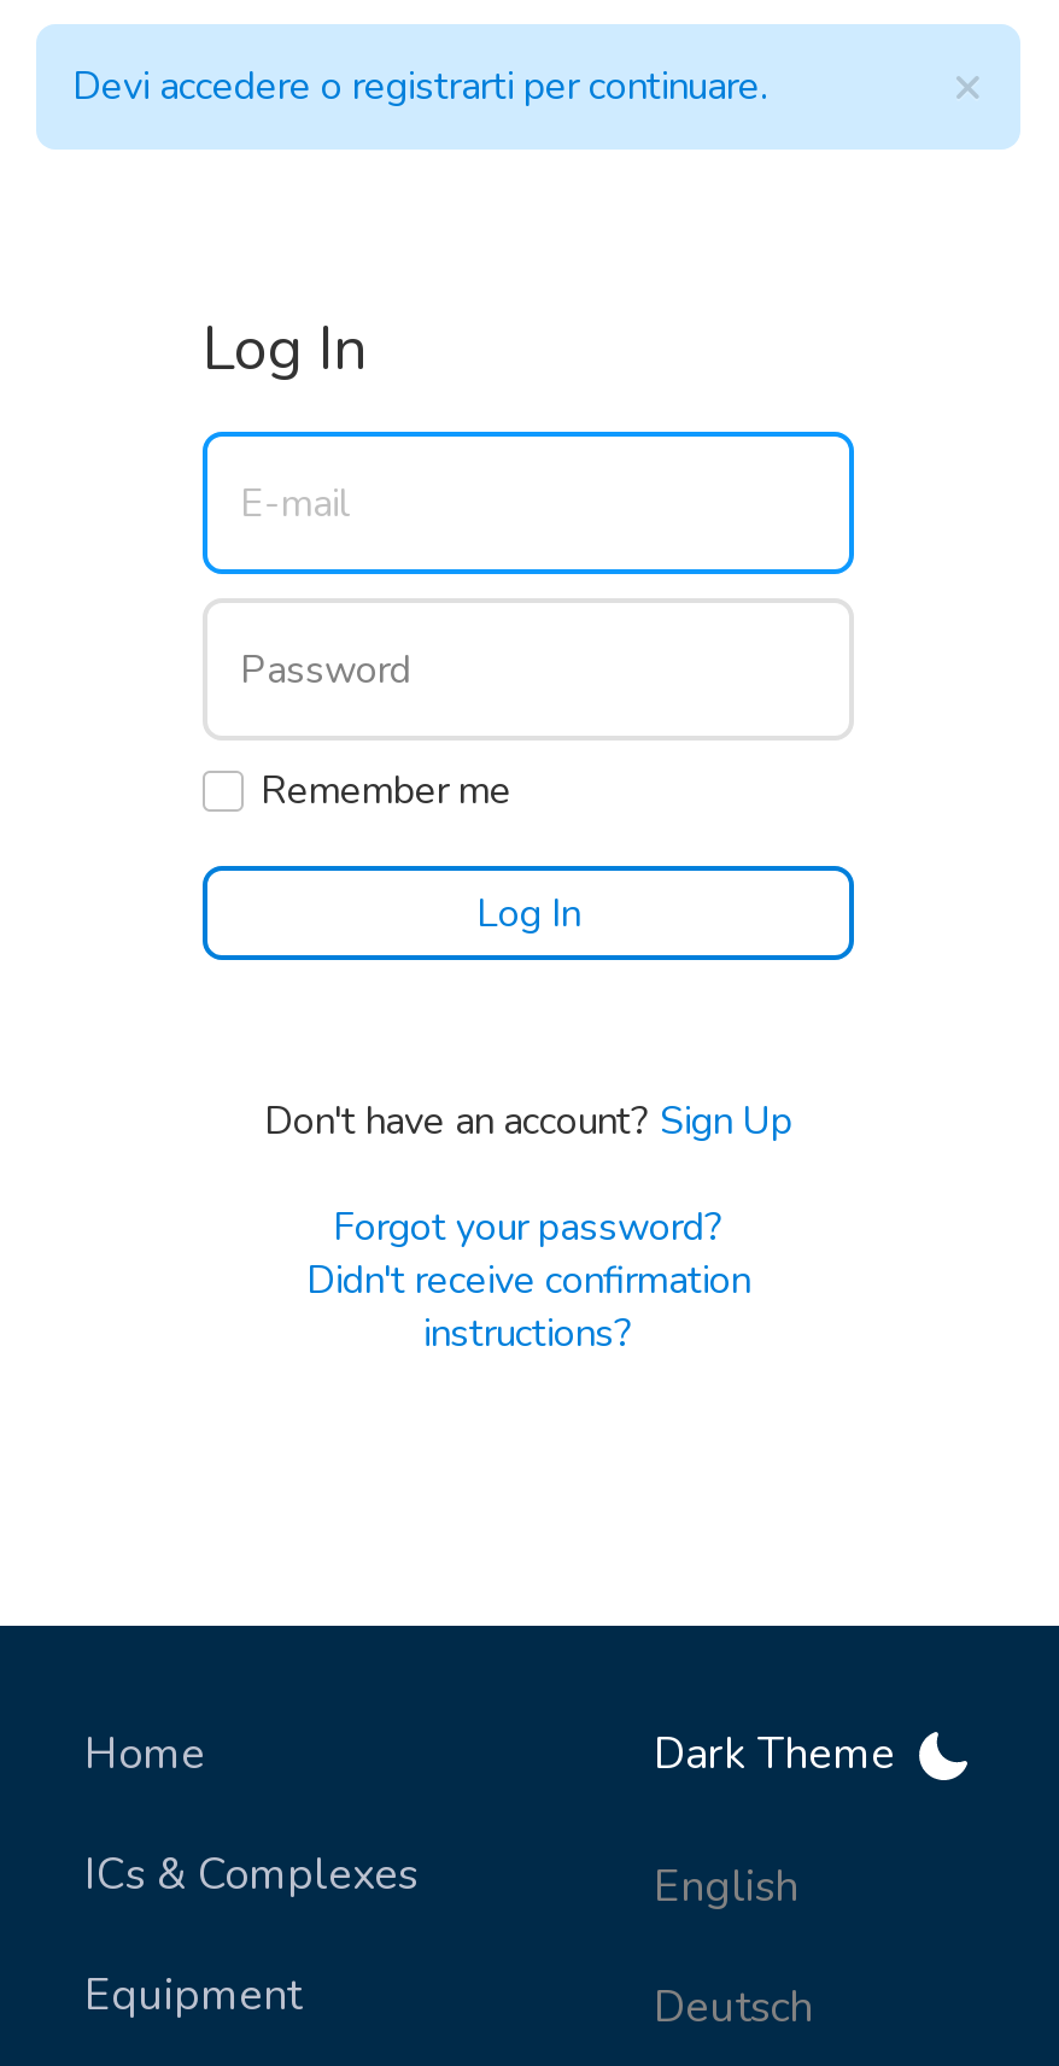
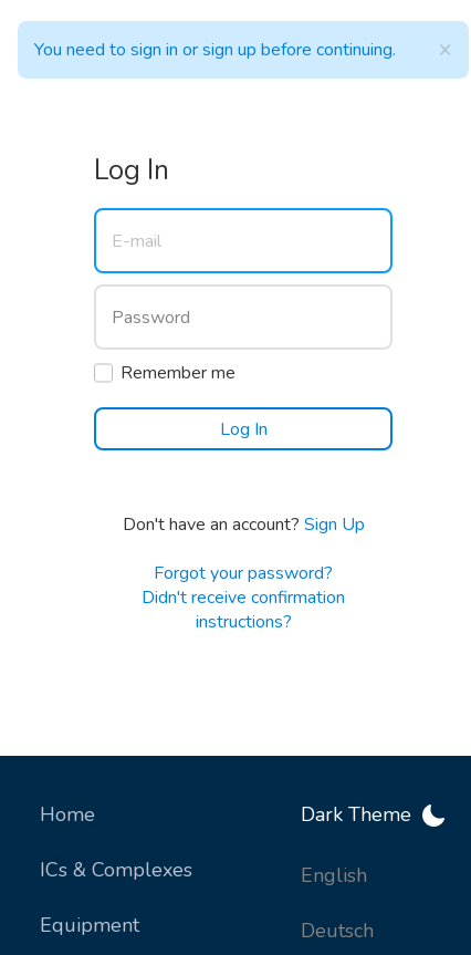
[72,60,767,113] Devi accedere o registrarti per continuare. -> [34,38,396,62] You need to sign in or sign up before continuing.

